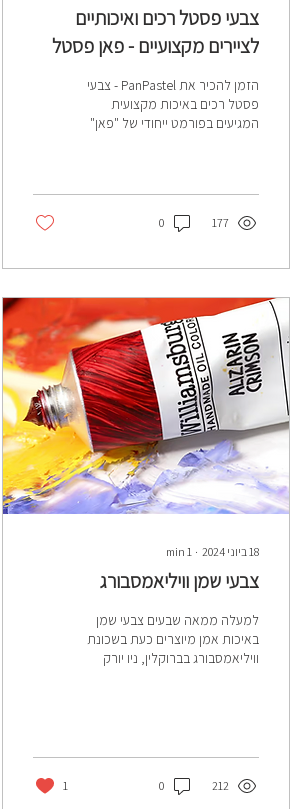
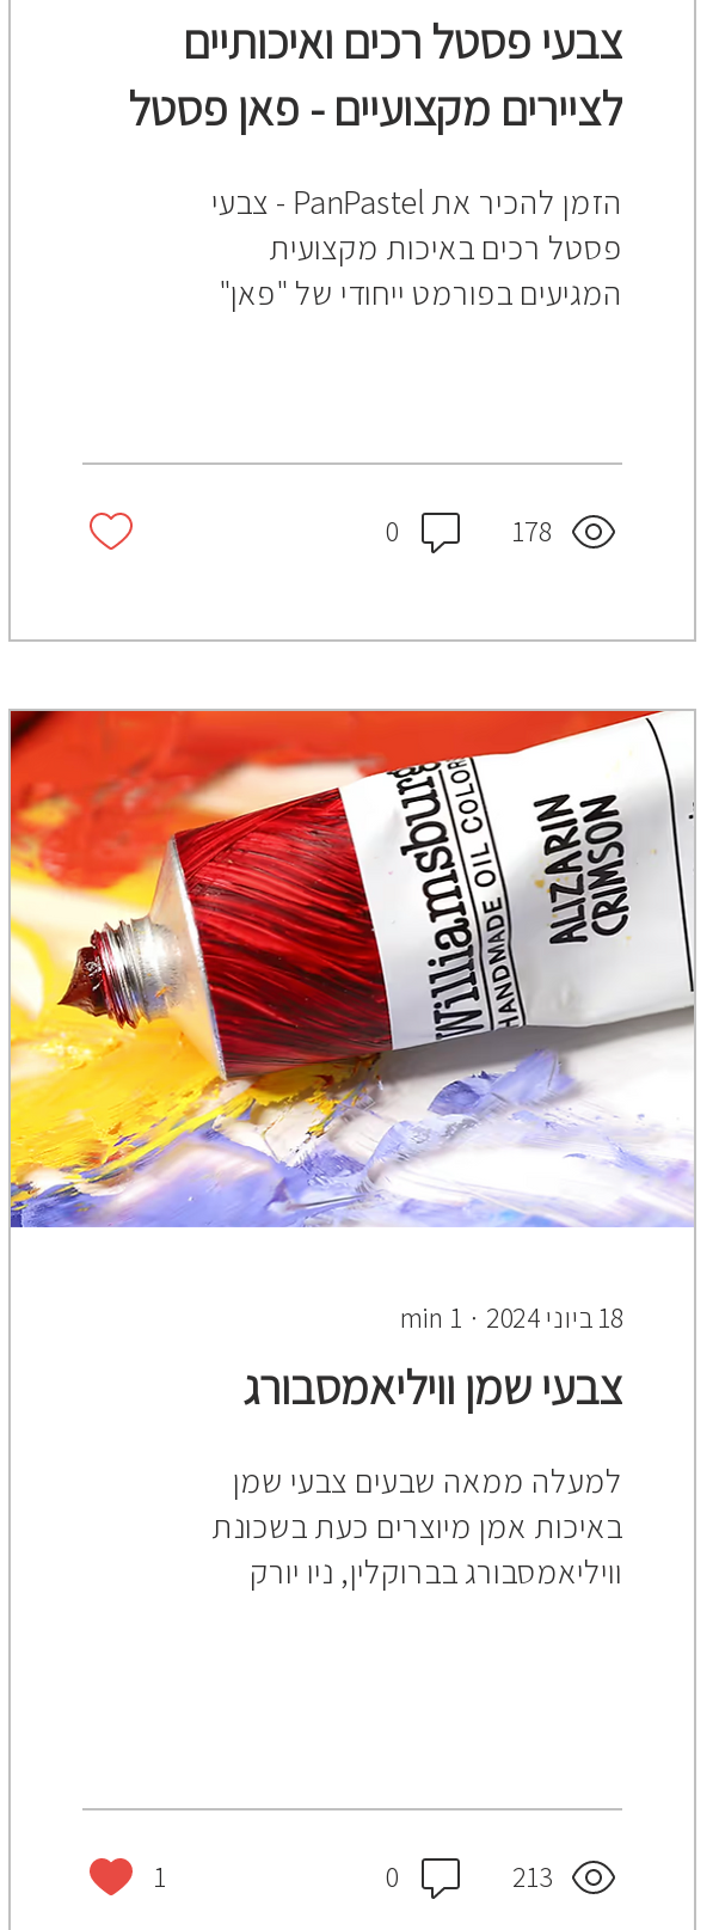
[212,216,229,230] 177 -> [512,516,551,549] 178
[212,779,229,793] 212 -> [512,1862,551,1895] 213

